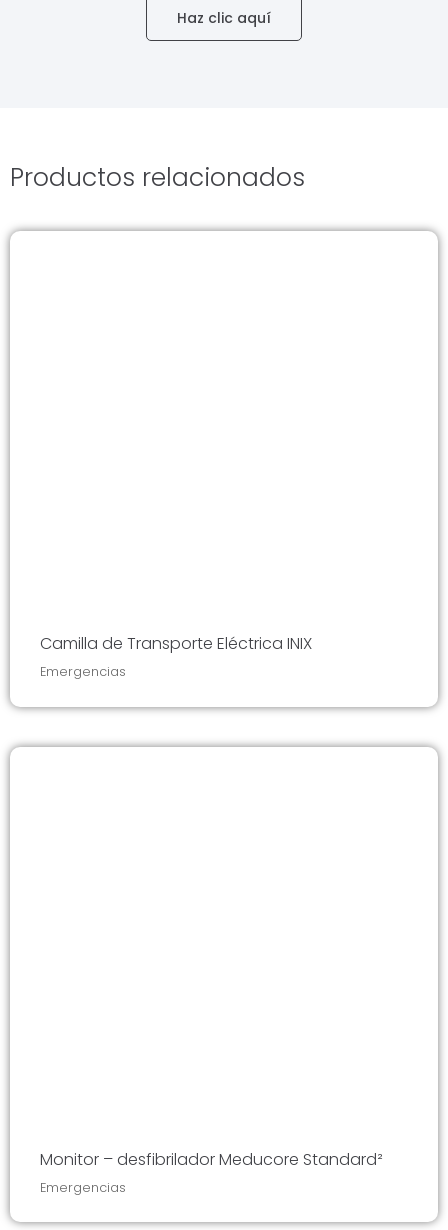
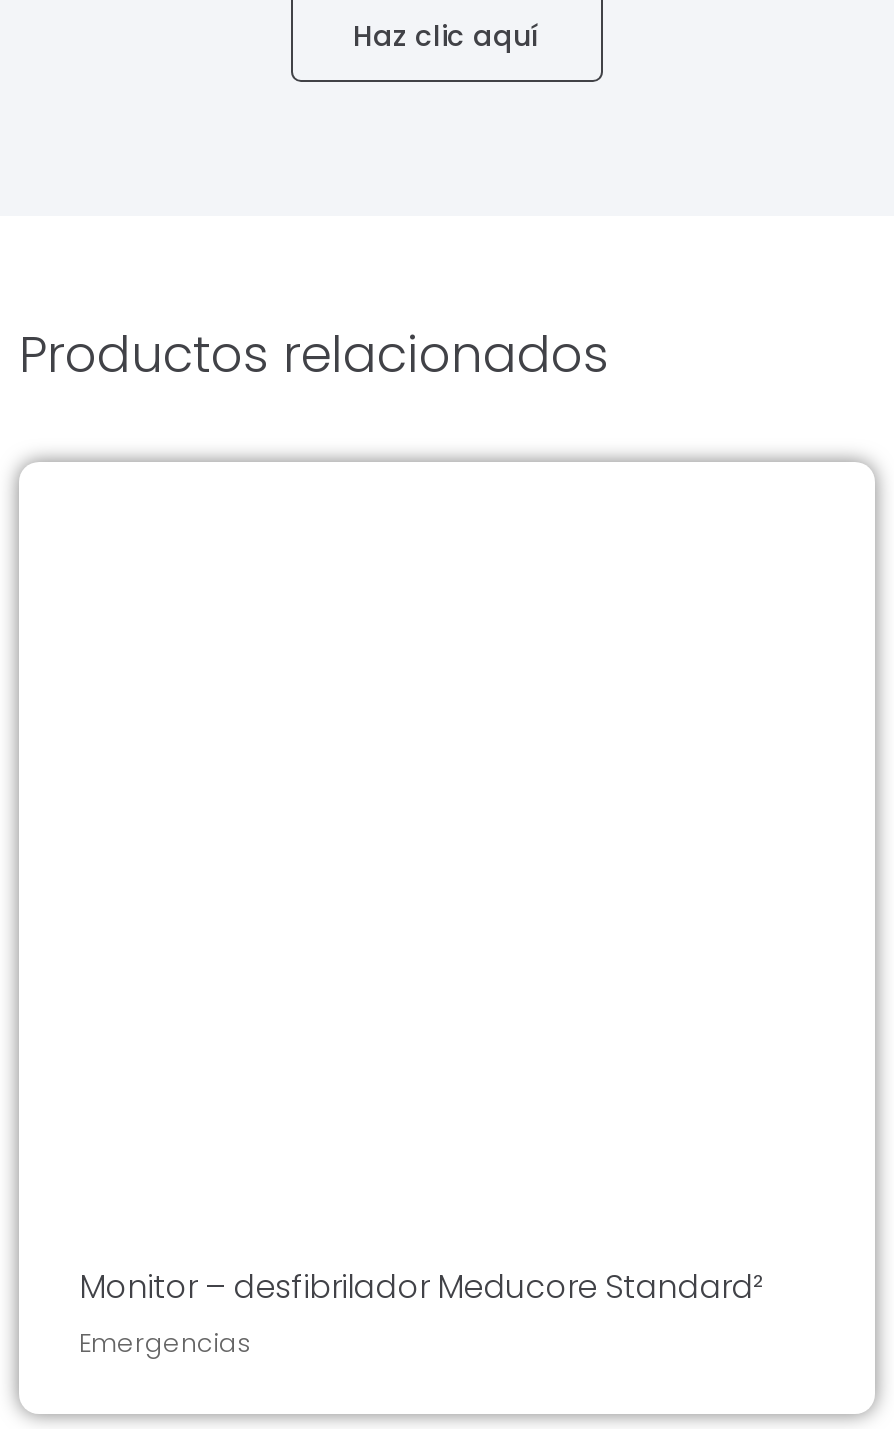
[40,632,312,680] Camilla de Transporte Eléctrica INIX | Emergencias -> none

